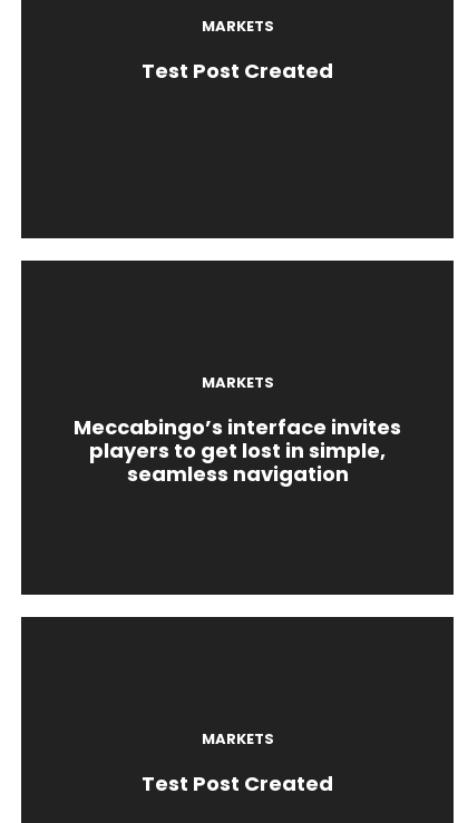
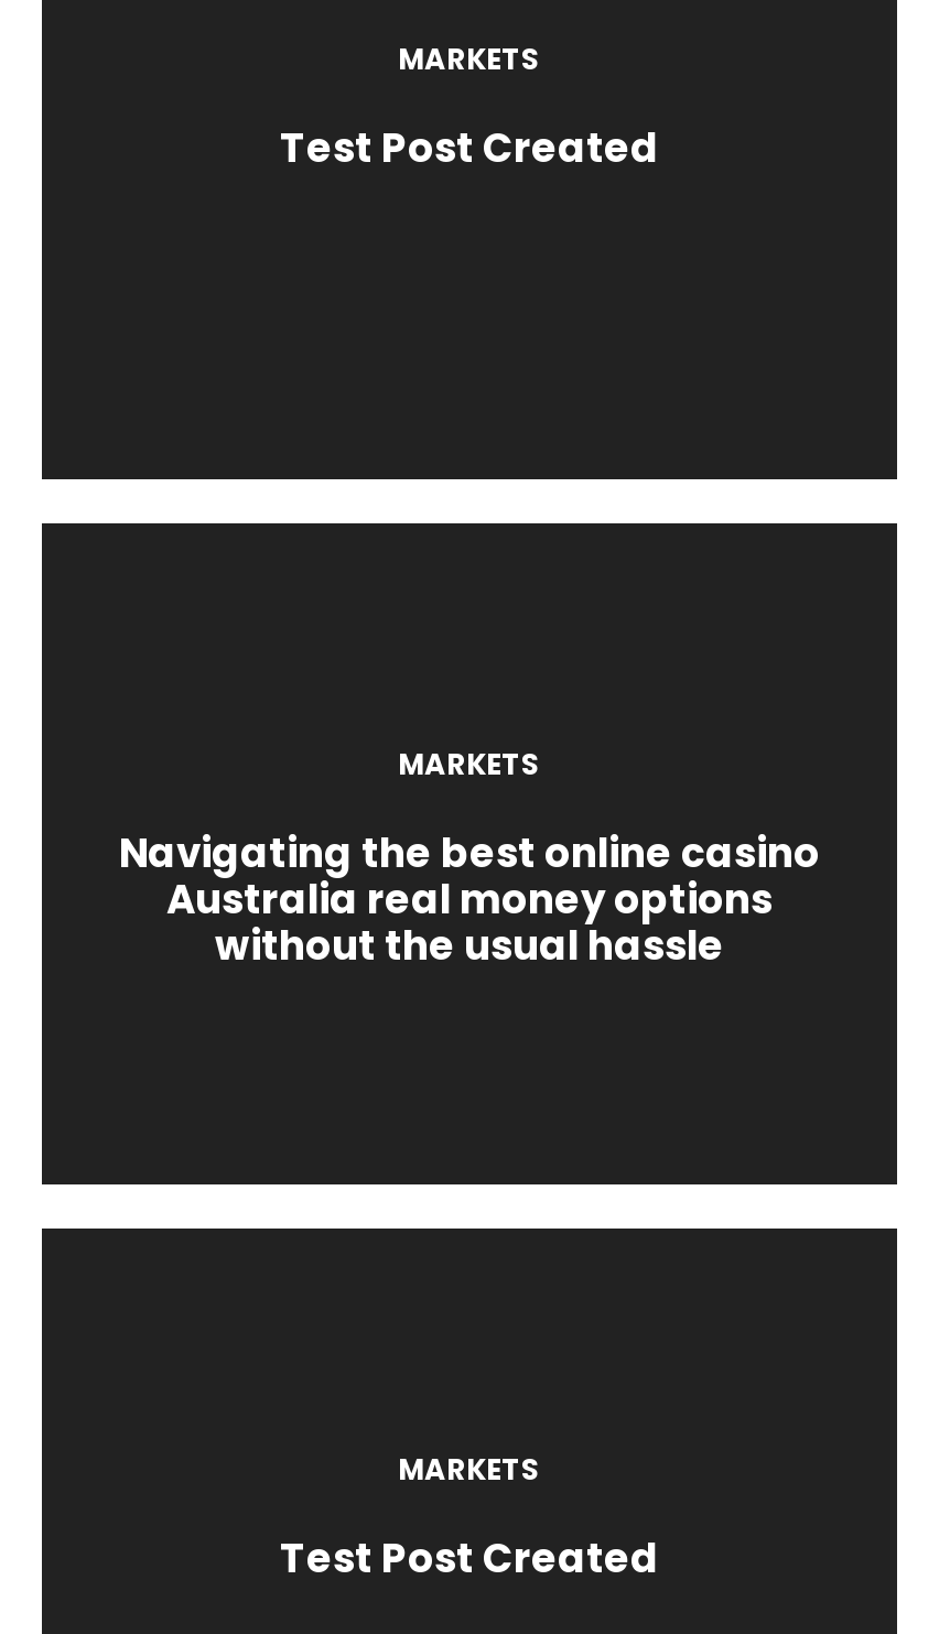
[74,414,401,488] Meccabingo’s interface invites | players to get lost in simple, | seamless navigation -> [119,825,820,973] Navigating the best online casino | Australia real money options | without the usual hassle

